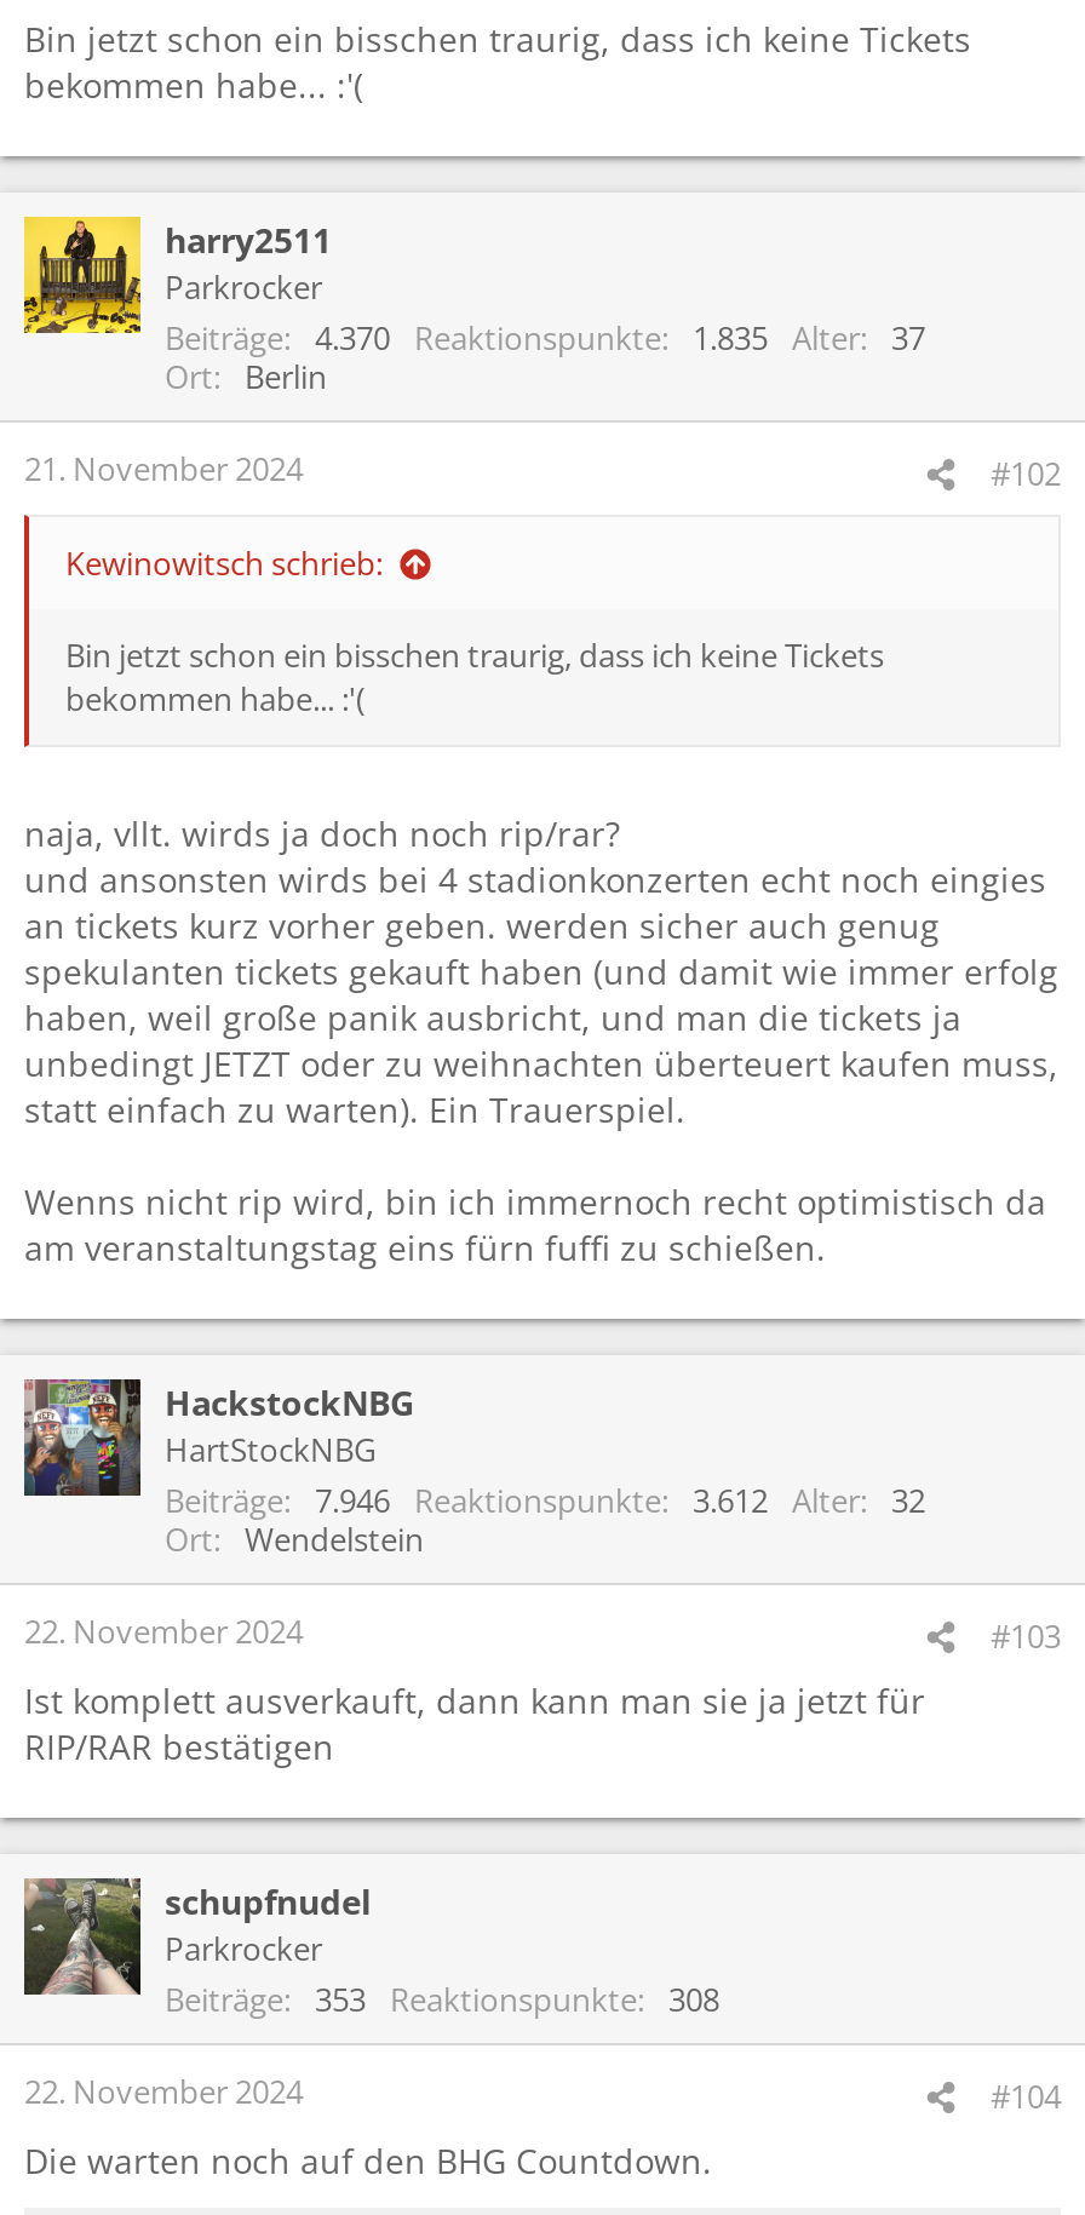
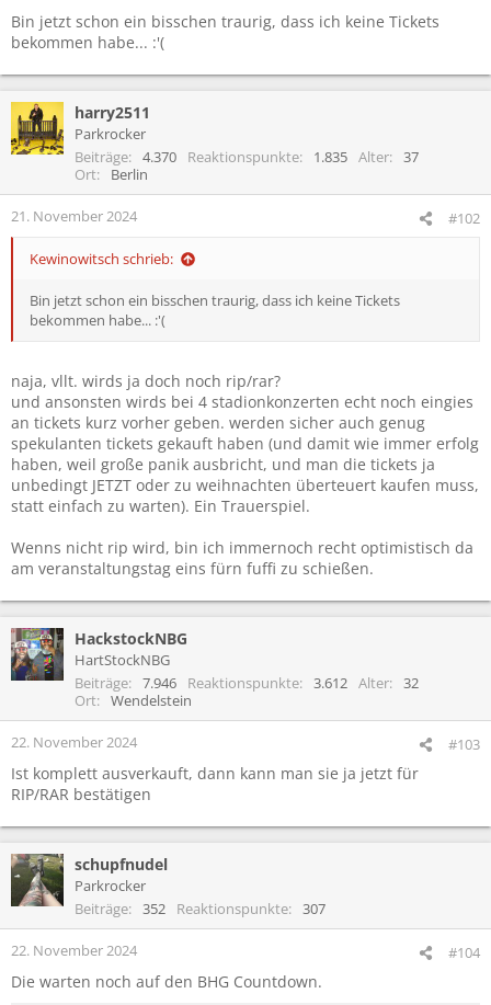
[315,1978,637,2021] 353 Reaktionspunkte -> [142,899,288,918] 352 Reaktionspunkte
[668,1978,719,2021] 308 -> [302,899,326,918] 307

